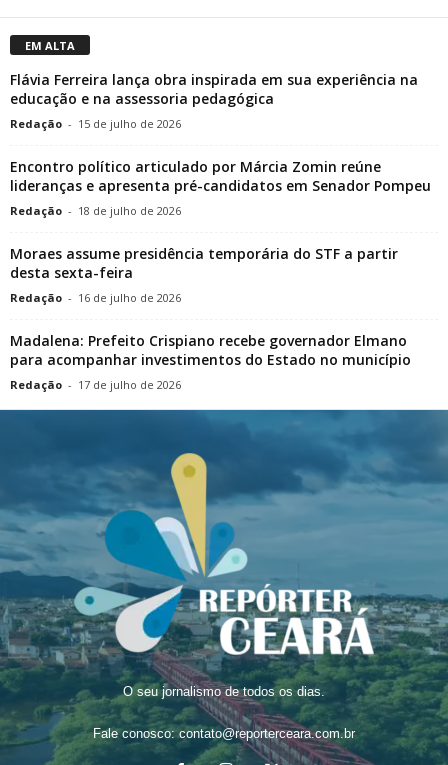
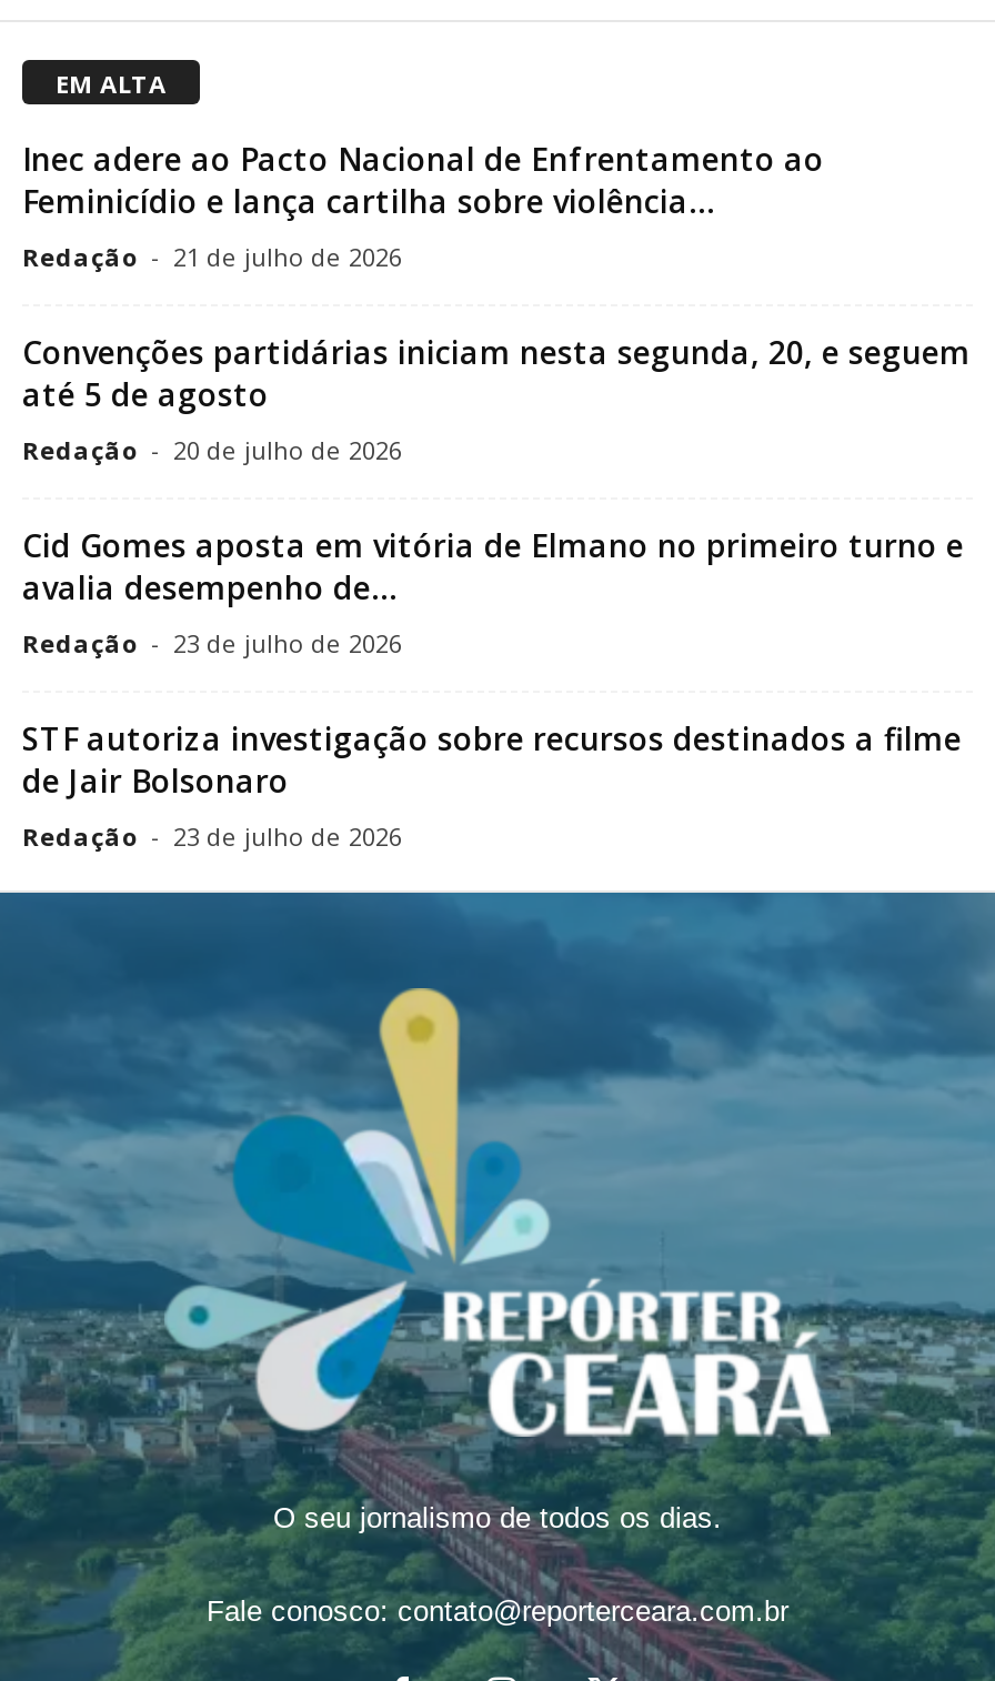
[10,70,418,131] Flávia Ferreira lança obra inspirada em sua experiência na | educação e na assessoria pedagógica | Redação - 15 de julho de 2026 -> [22,137,824,272] Inec adere ao Pacto Nacional de Enfrentamento ao | Feminicídio e lança cartilha sobre violência... | Redação - 21 de julho de 2026
[10,157,431,218] Encontro político articulado por Márcia Zomin reúne | lideranças e apresenta pré-candidatos em Senador Pompeu | Redação - 18 de julho de 2026 -> [22,330,971,465] Convenções partidárias iniciam nesta segunda, 20, e seguem | até 5 de agosto | Redação - 20 de julho de 2026
[10,244,398,305] Moraes assume presidência temporária do STF a partir | desta sexta-feira | Redação - 16 de julho de 2026 -> [22,523,964,659] Cid Gomes aposta em vitória de Elmano no primeiro turno e | avalia desempenho de... | Redação - 23 de julho de 2026
[10,331,411,392] Madalena: Prefeito Crispiano recebe governador Elmano | para acompanhar investimentos do Estado no município | Redação - 17 de julho de 2026 -> [22,716,962,852] STF autoriza investigação sobre recursos destinados a filme | de Jair Bolsonaro | Redação - 23 de julho de 2026

